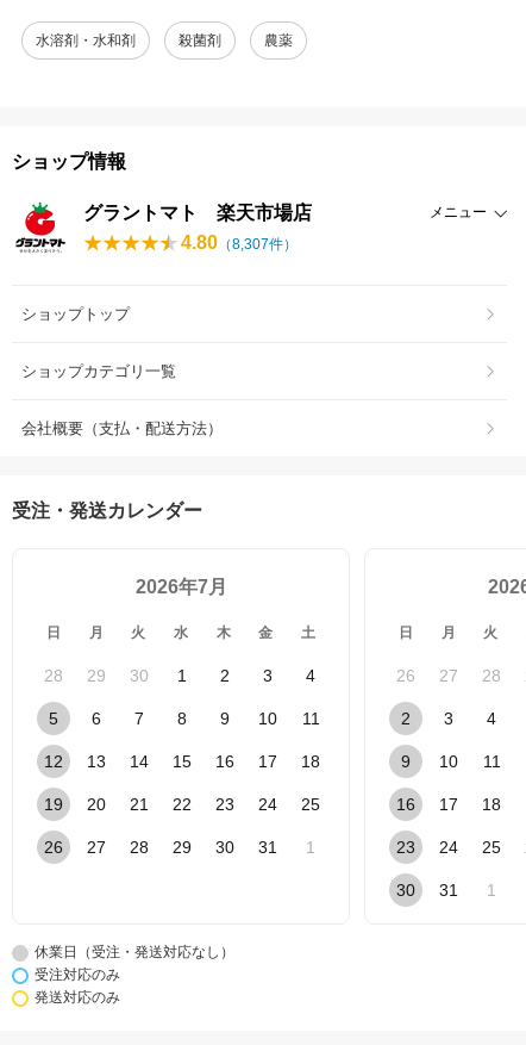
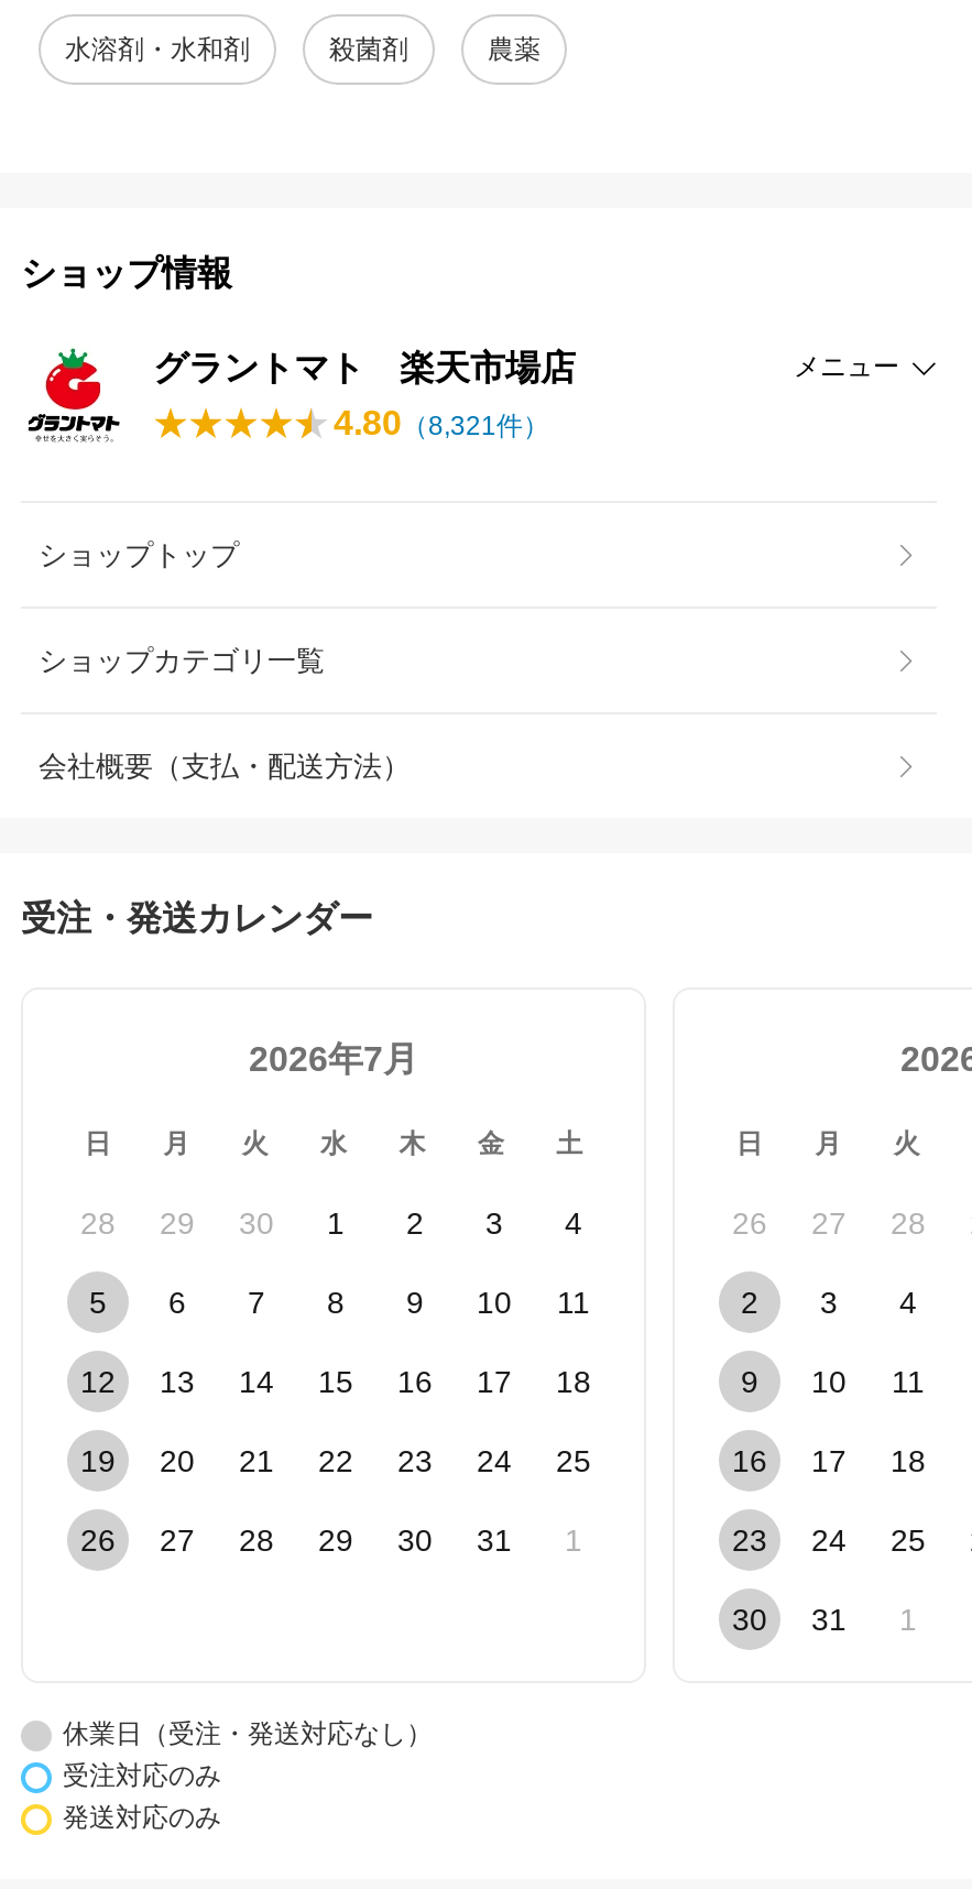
[181,232,298,253] 4.80（8,307件） -> [334,404,549,441] 4.80（8,321件）

